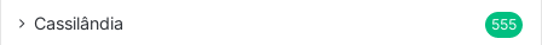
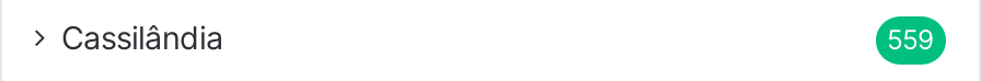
[491,16,517,34] 555 -> [887,24,935,57] 559

